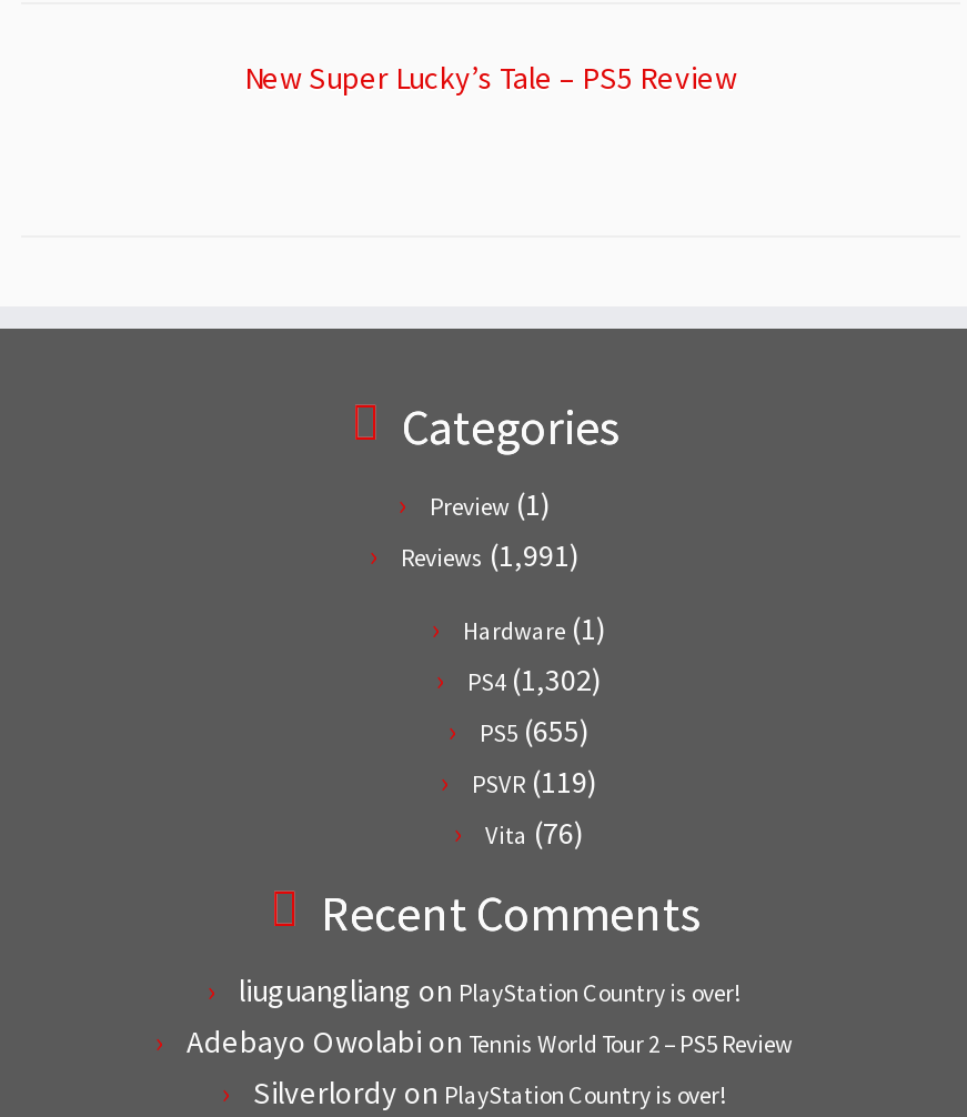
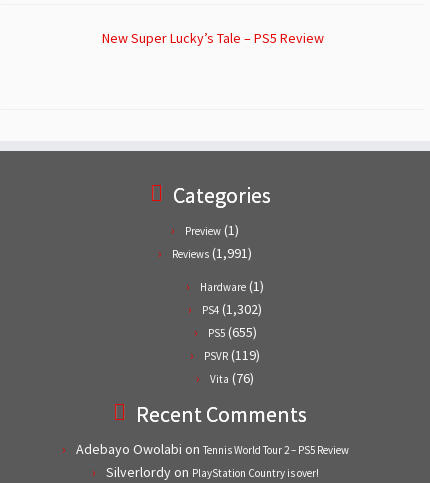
[239,969,741,1009] liuguangliang on PlayStation Country is over! -> none

